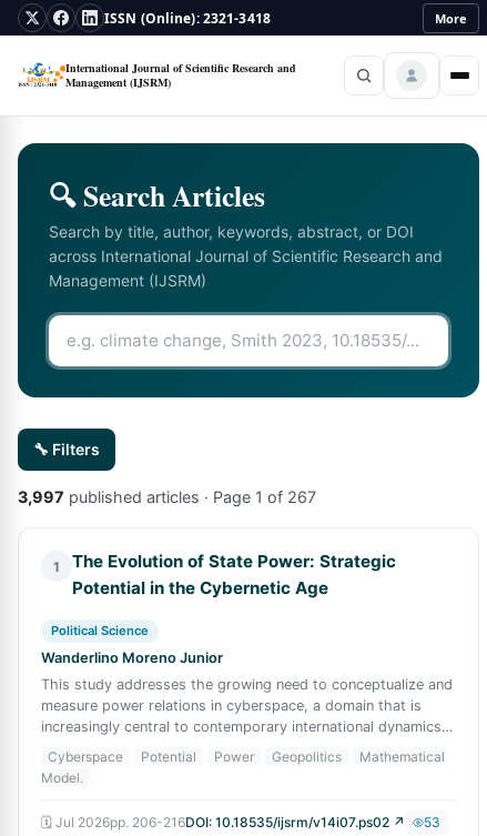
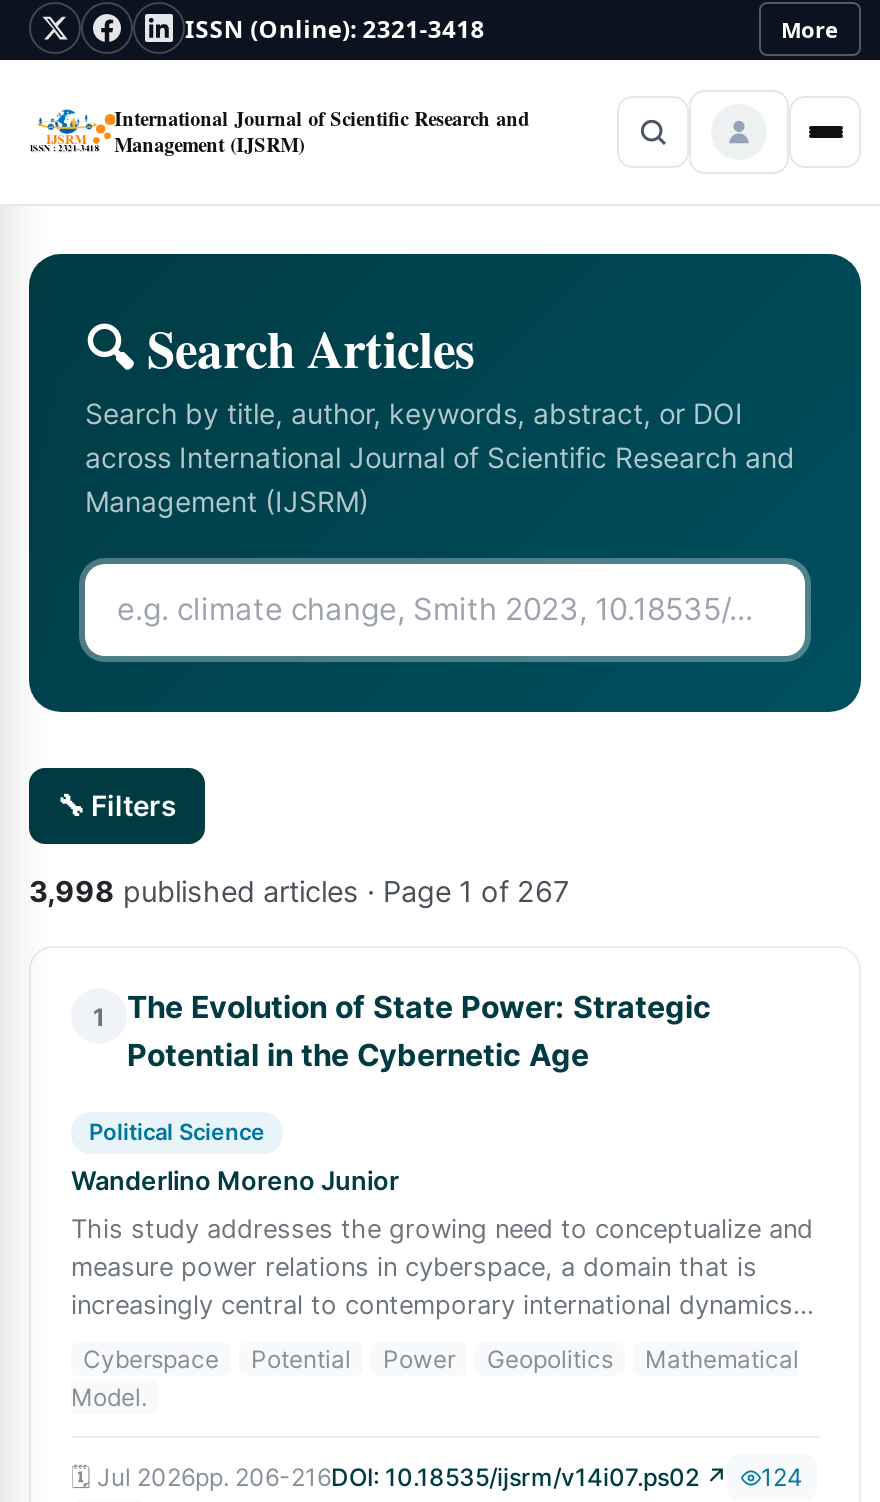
[18,487,316,506] 3,997 published articles · Page 1 of 267 -> [29,874,569,908] 3,998 published articles · Page 1 of 267
[424,814,440,830] 53 -> [761,1462,803,1492] 124

